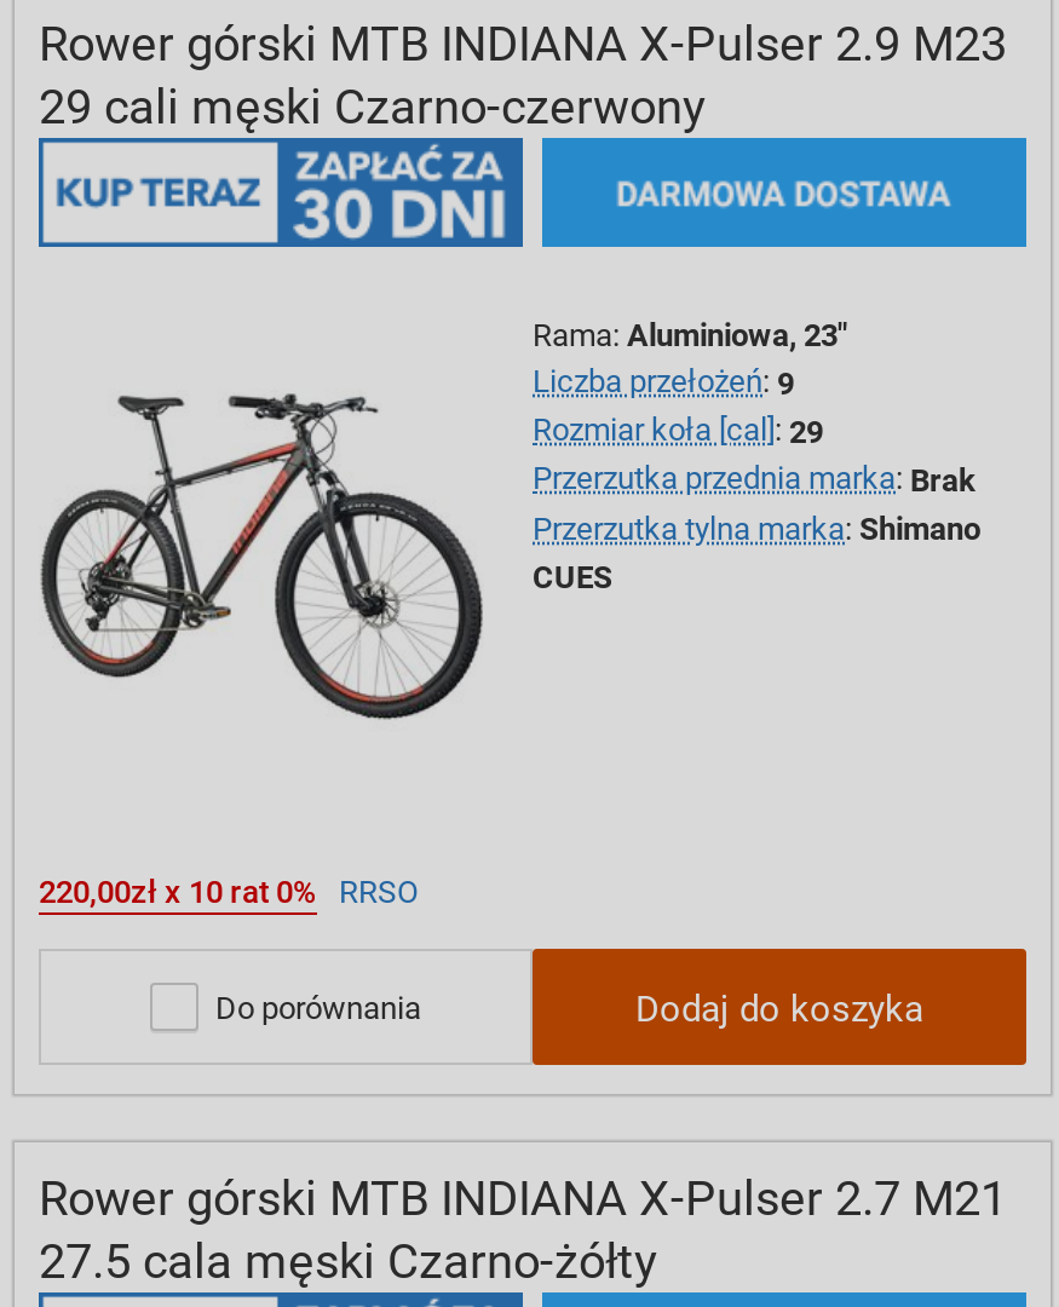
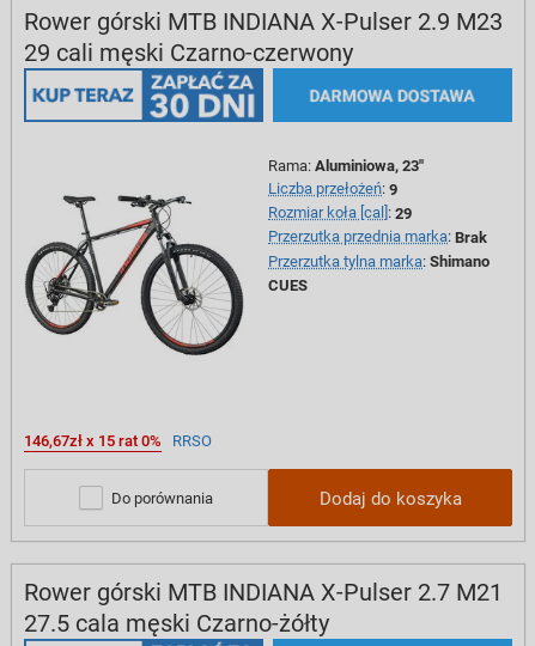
[39,868,419,912] 220,00zł x 10 rat 0% RRSO -> [24,429,212,451] 146,67zł x 15 rat 0% RRSO

